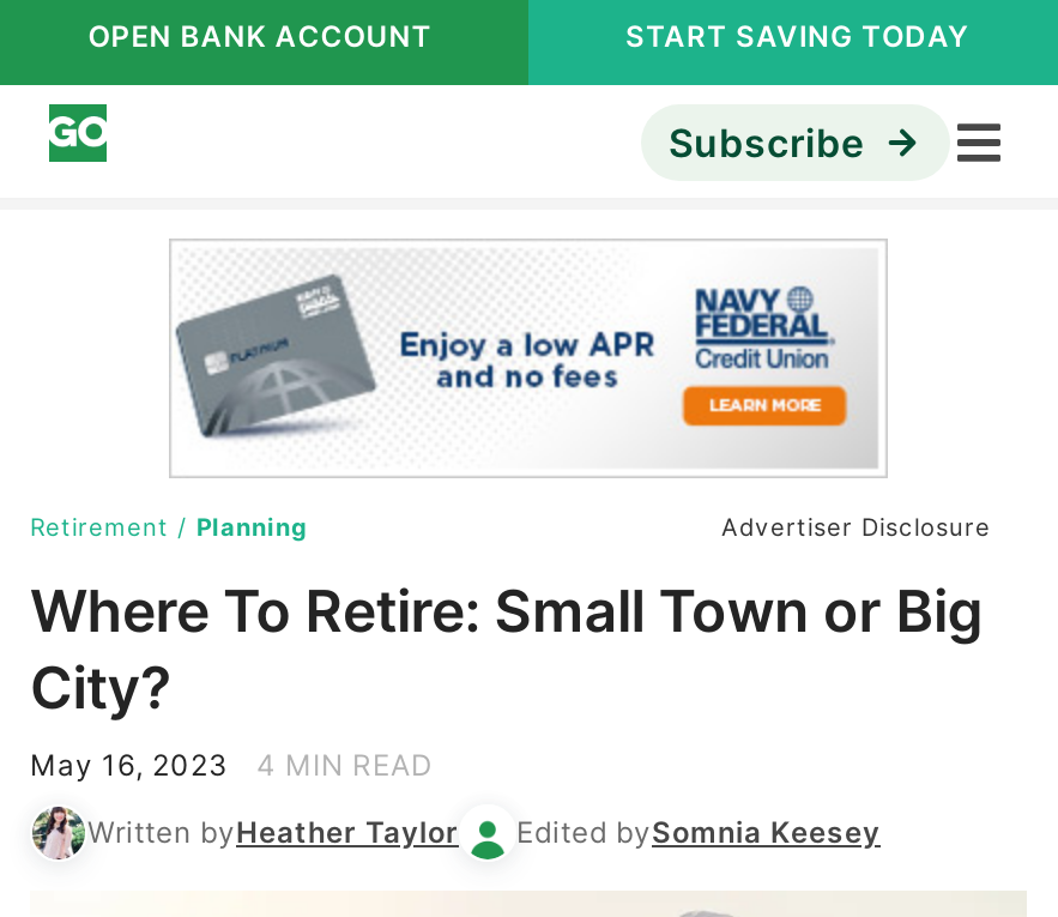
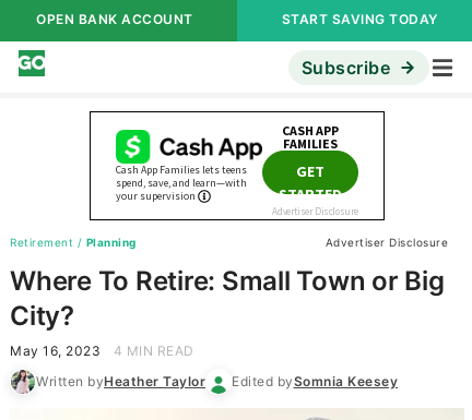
[171,239,878,478] [image] -> [76,110,396,221] [image]

